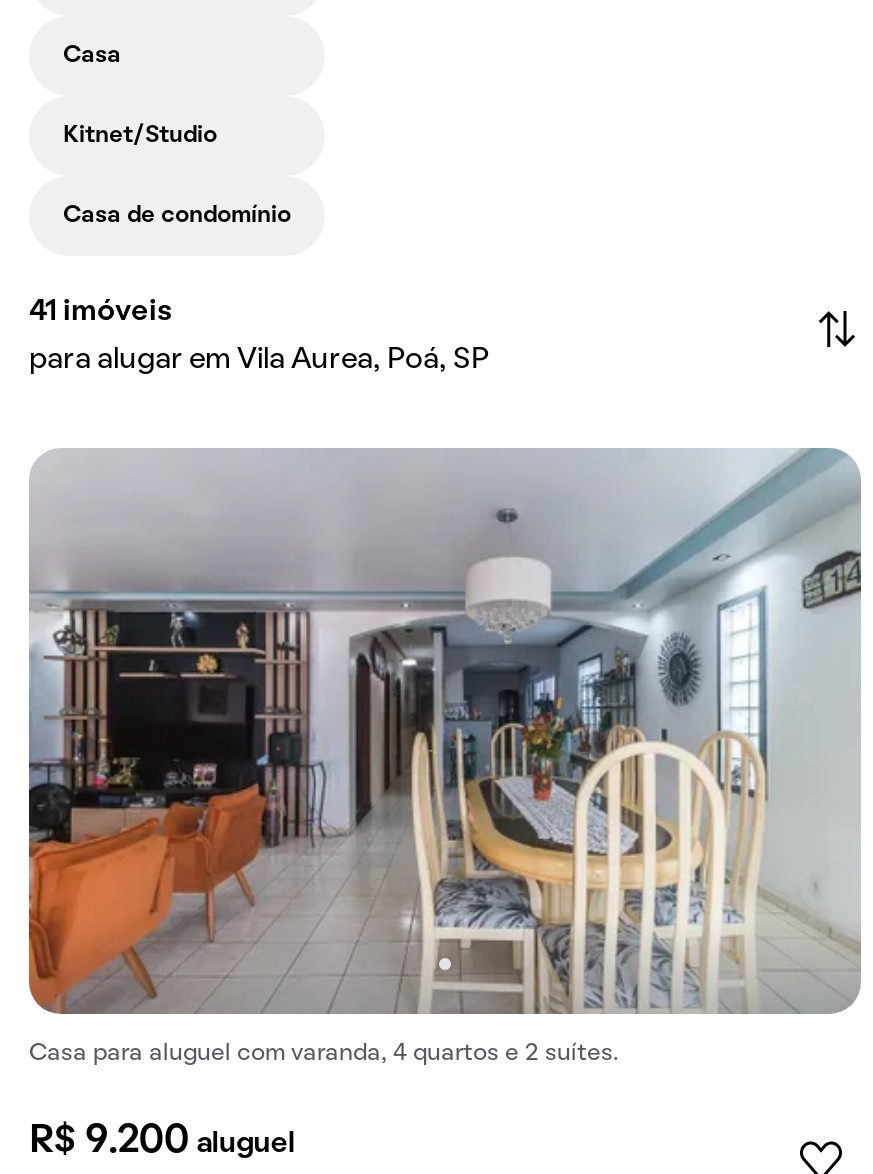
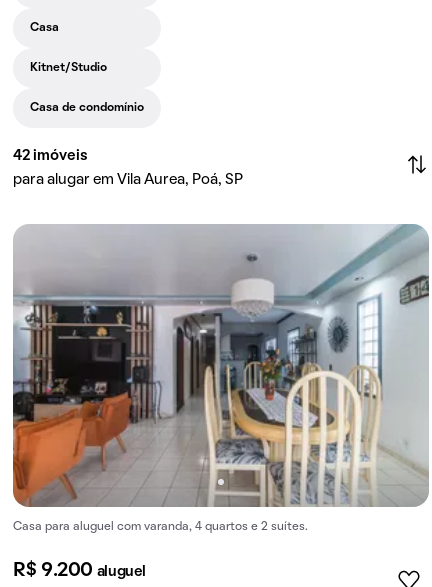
[29,298,173,326] 41 imóveis -> [13,149,88,163] 42 imóveis

